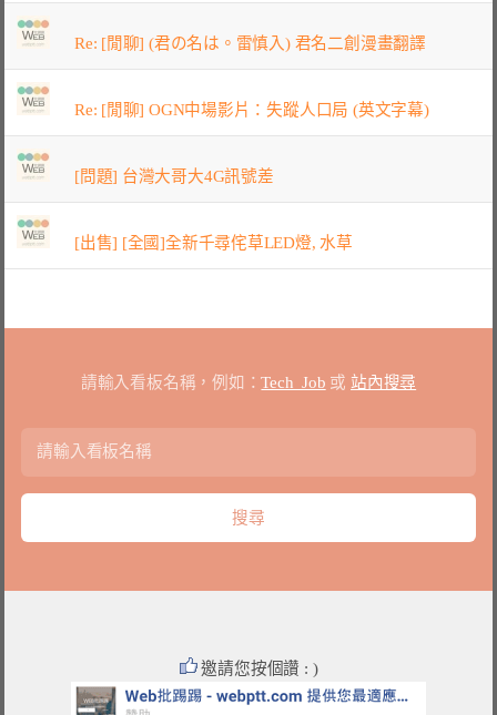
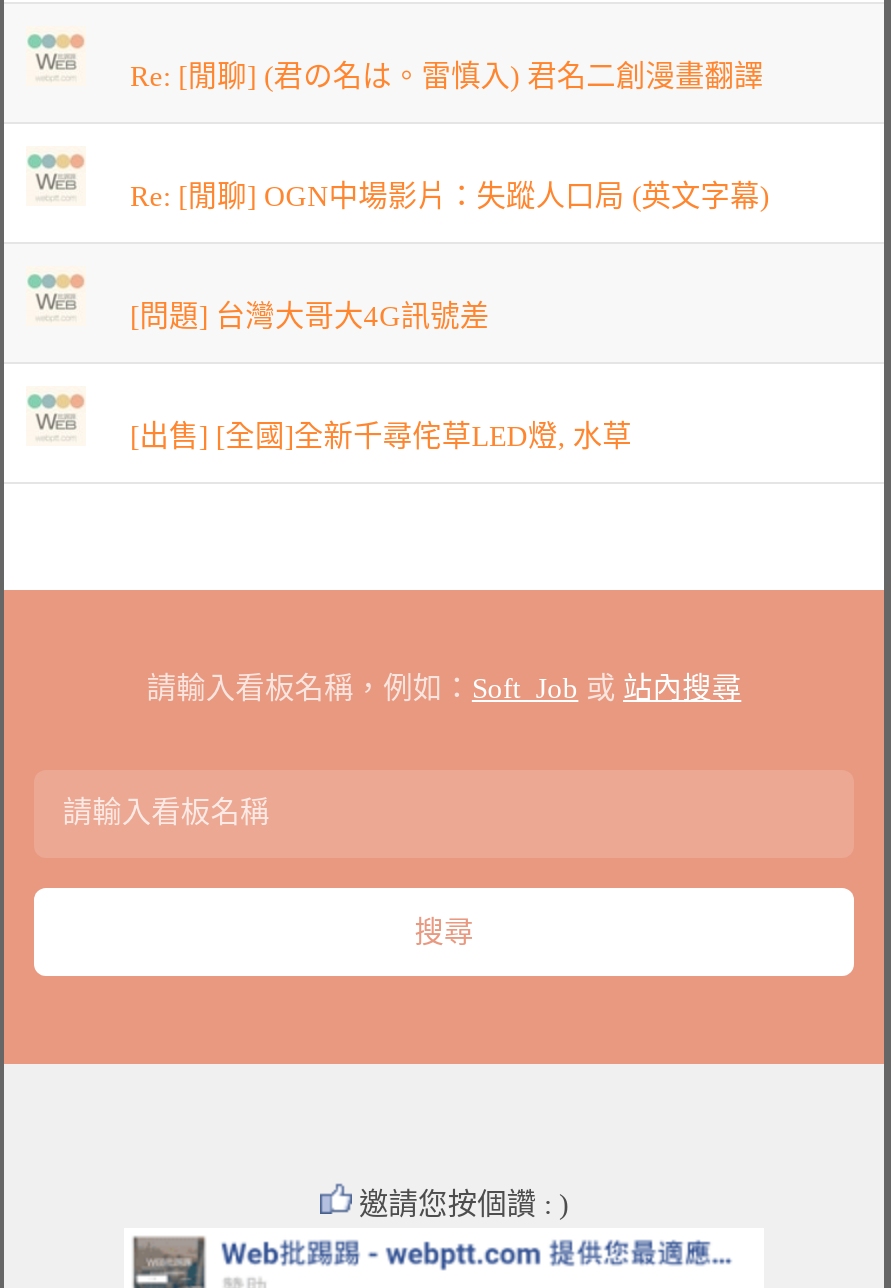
[81,373,416,391] 請輸入看板名稱，例如：Tech_Job或站內搜尋 -> [147,671,741,703] 請輸入看板名稱，例如：Soft_Job或站內搜尋

